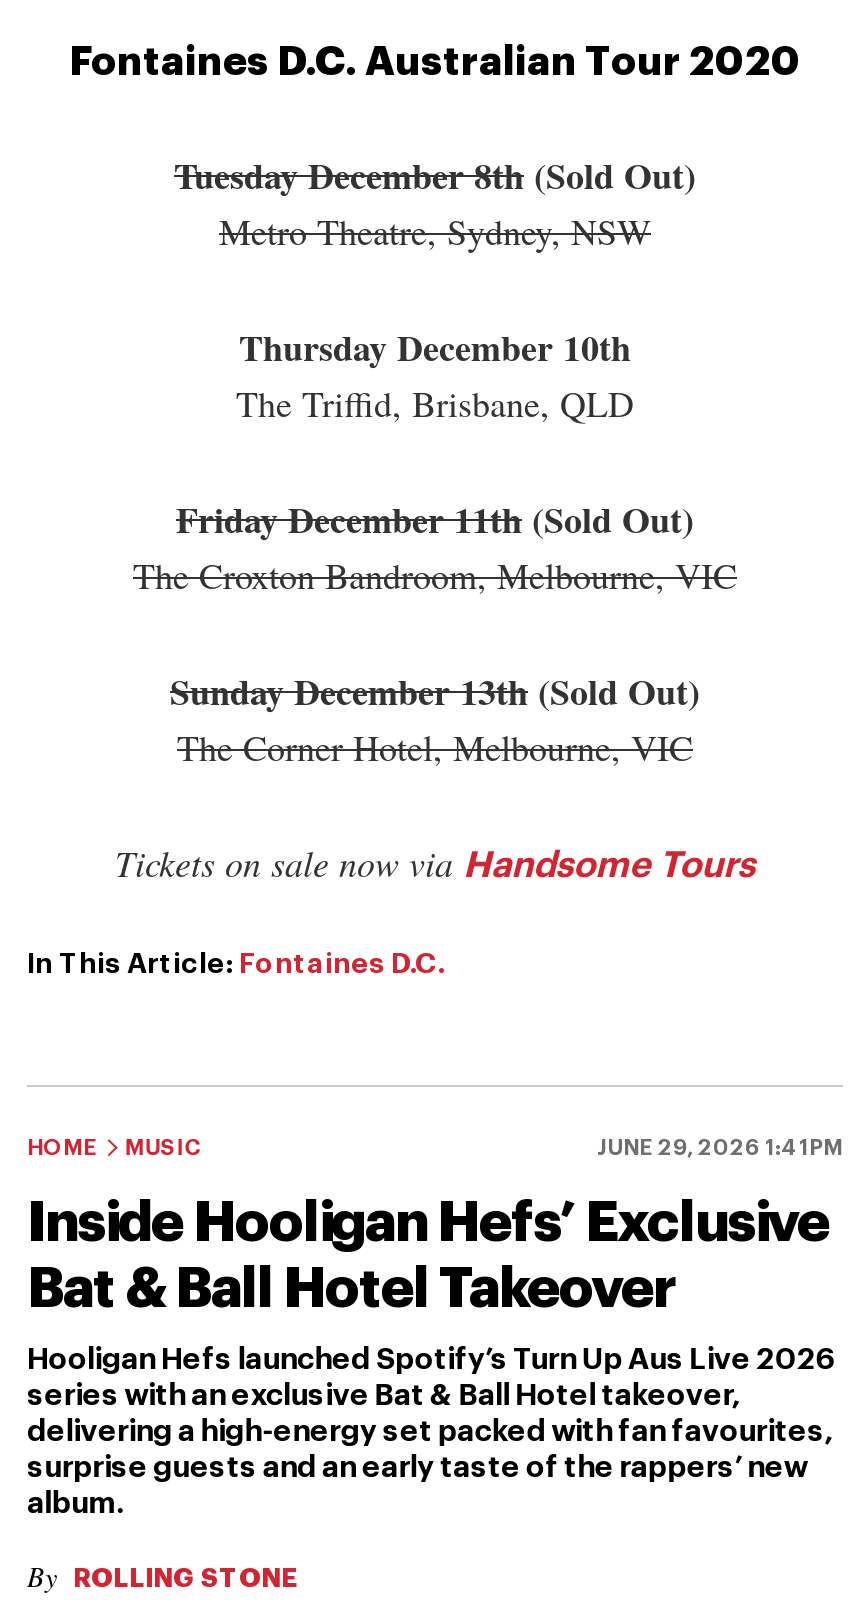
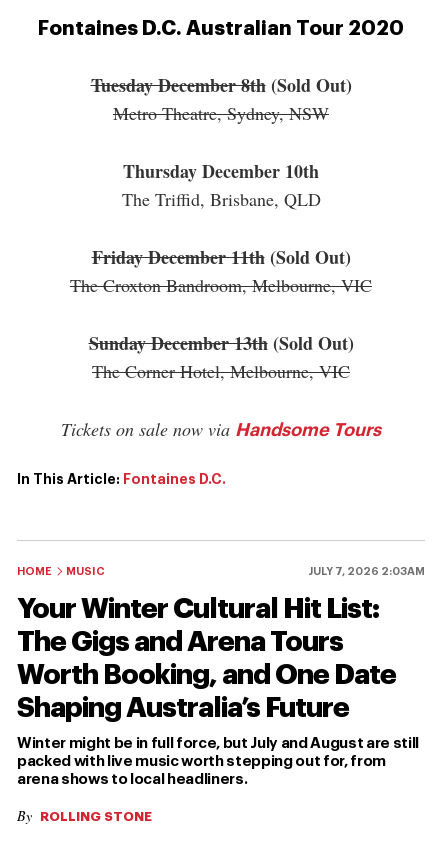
[597,1138,843,1160] JUNE 29, 2026 1:41PM -> [308,566,425,577] JULY 7, 2026 2:03AM
[27,1196,829,1318] Inside Hooligan Hefs’ Exclusive | Bat & Ball Hotel Takeover -> [17,595,396,722] Your Winter Cultural Hit List: | The Gigs and Arena Tours | Worth Booking, and One Date | Shaping Australia’s Future
[27,1346,835,1520] Hooligan Hefs launched Spotify’s Turn Up Aus Live 2026 | series with an exclusive Bat & Ball Hotel takeover, | delivering a high-energy set packed with fan favourites, | surprise guests and an early taste of the rappers’ new | album. -> [17,736,419,787] Winter might be in full force, but July and August are still | packed with live music worth stepping out for, from | arena shows to local headliners.

